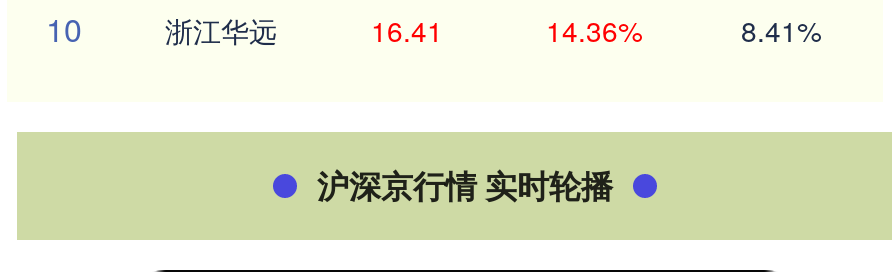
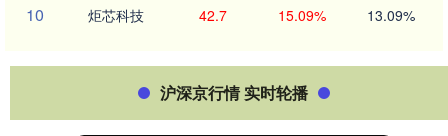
[165,10,821,50] 浙江华远 | 16.41 | 14.36% | 8.41% -> [88,5,414,25] 炬芯科技 | 42.7 | 15.09% | 13.09%

